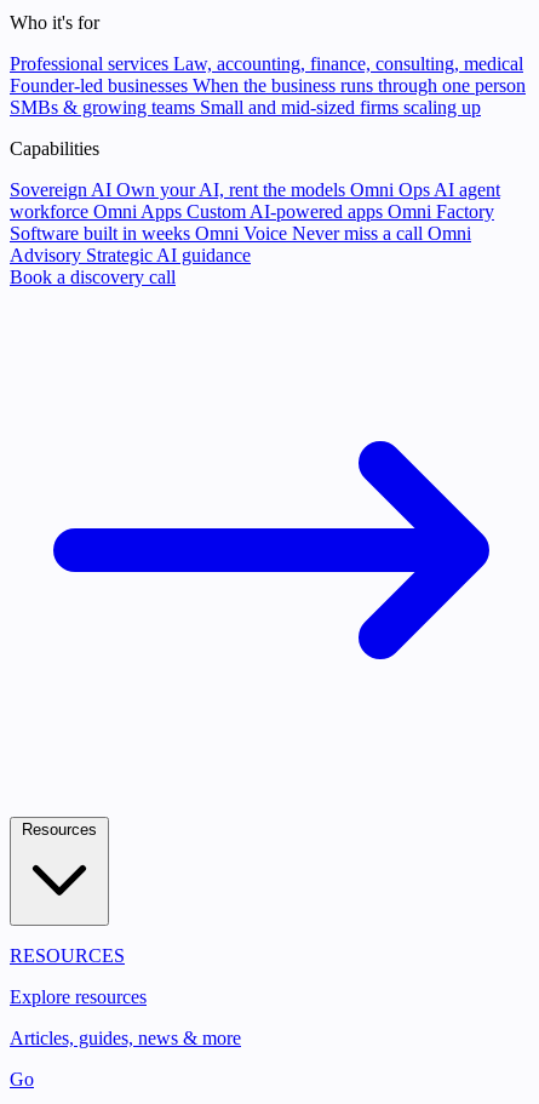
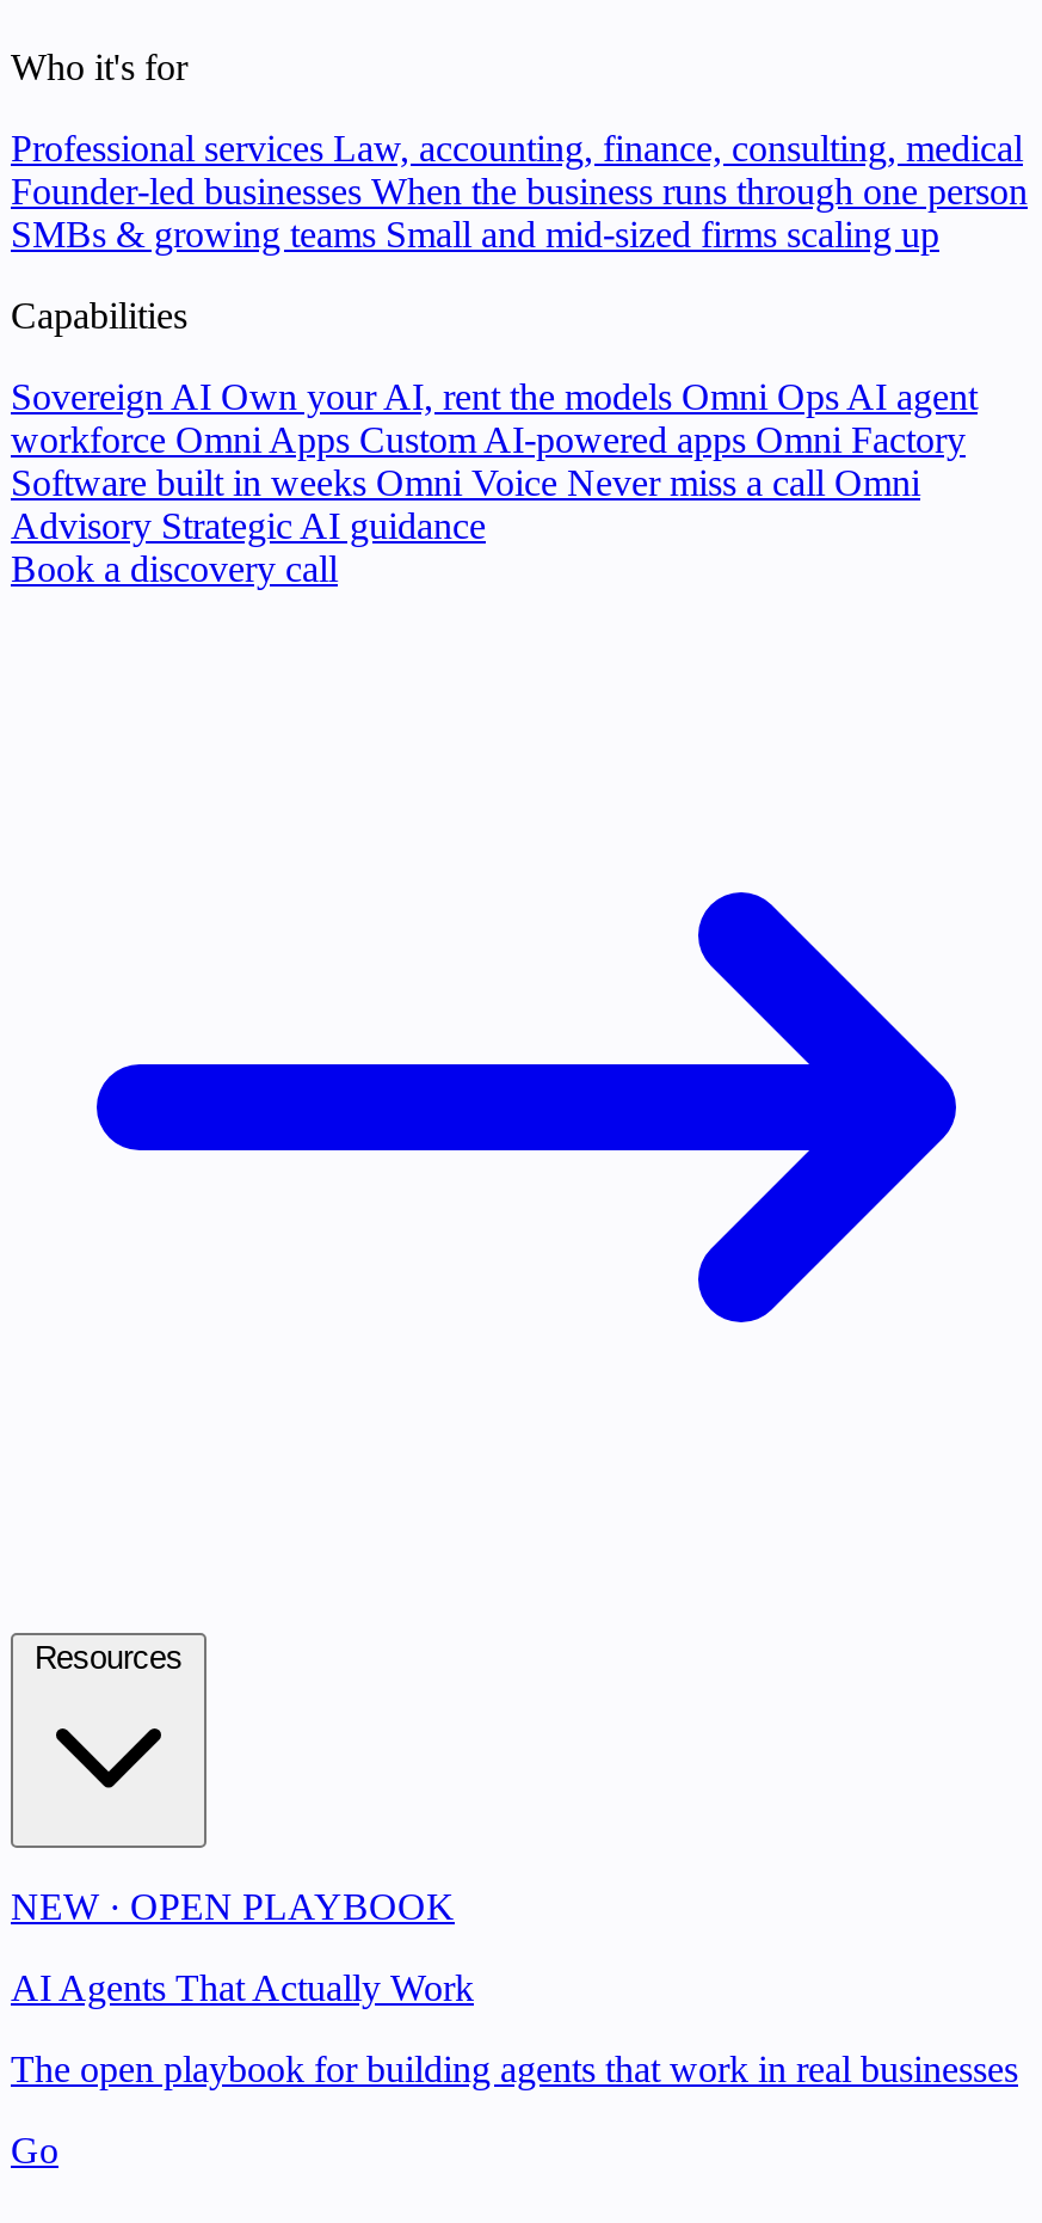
[10,945,125,966] RESOURCES -> [11,1886,455,1927] NEW · OPEN PLAYBOOK
[10,986,147,1007] Explore resources -> [11,1967,474,2008] AI Agents That Actually Work
[10,1028,241,1048] Articles, guides, news & more -> [11,2049,1018,2089] The open playbook for building agents that work in real businesses

